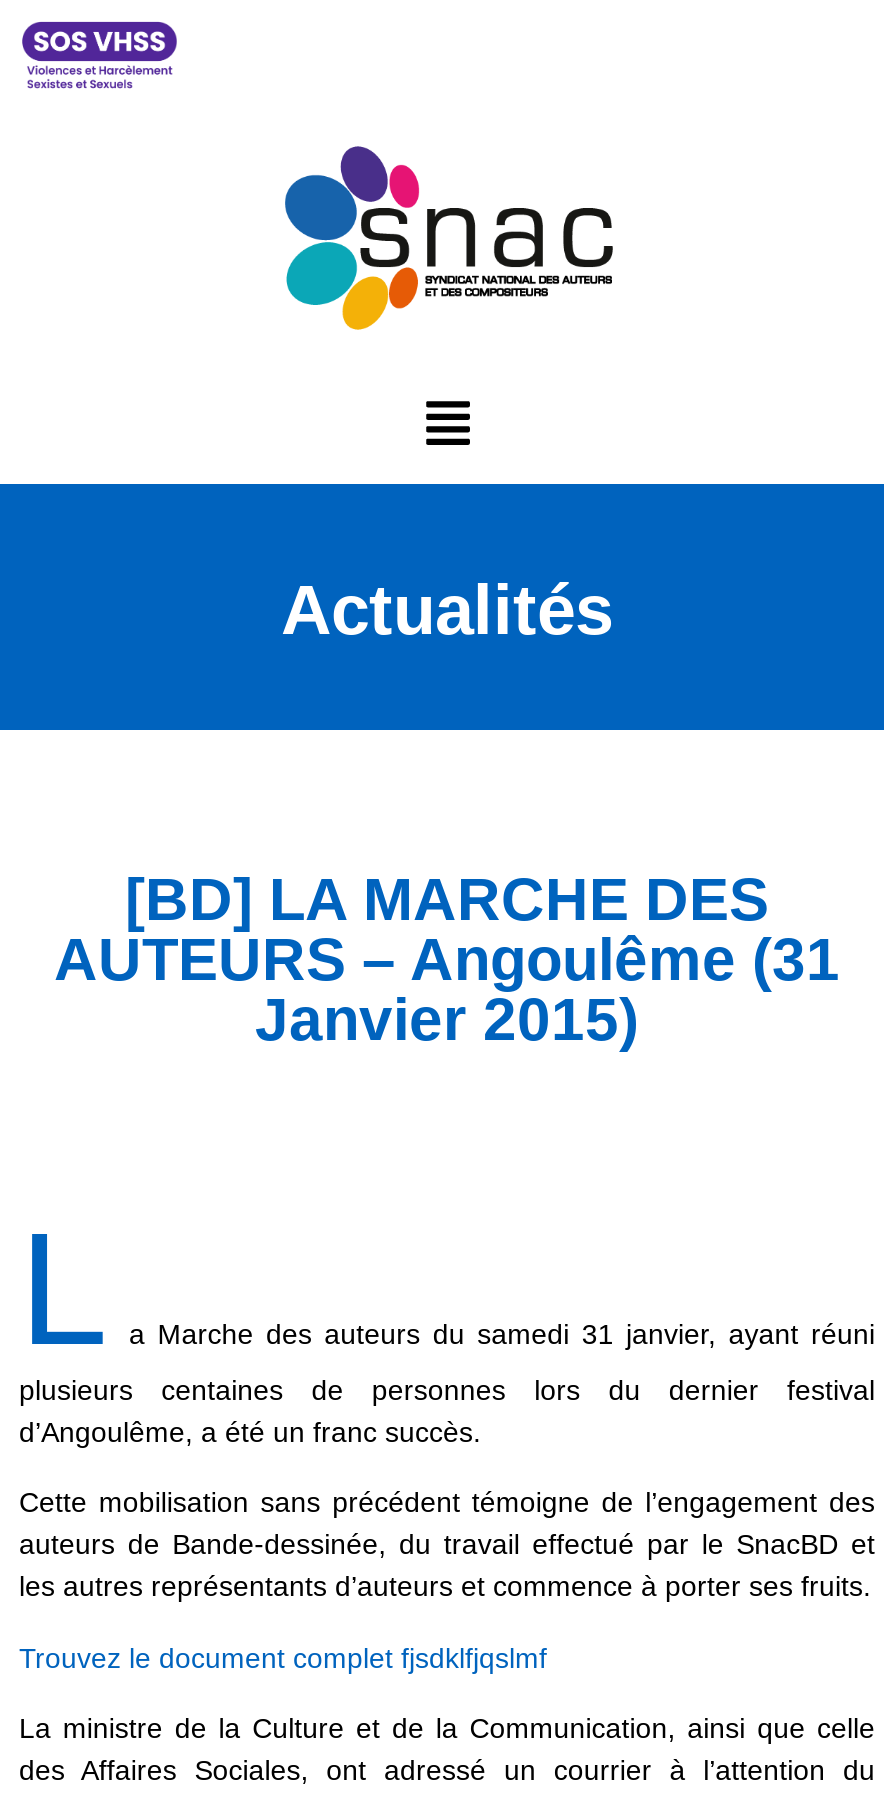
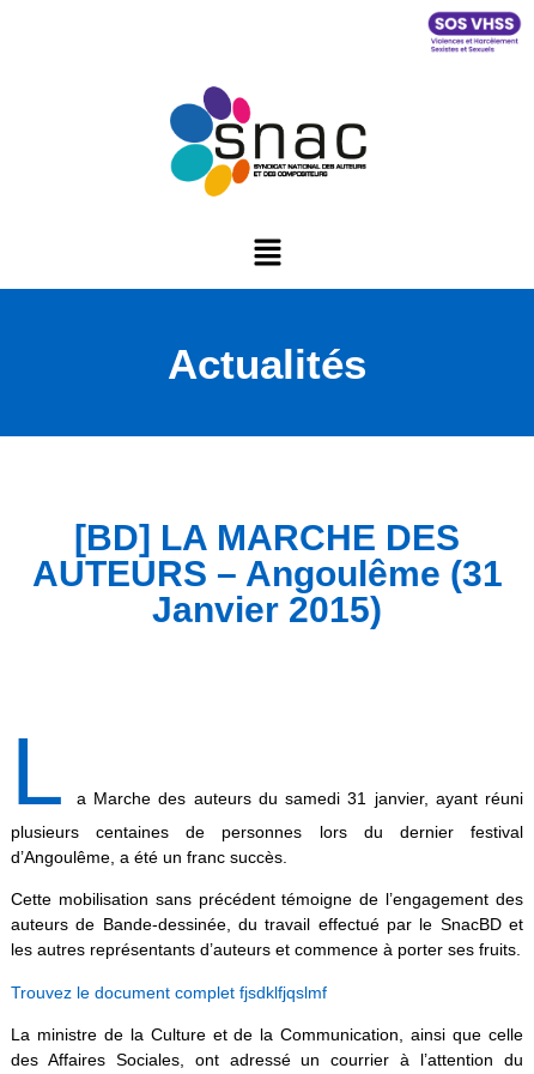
none -> [427,11,522,53] [image]
[21,20,179,90] [image] -> none

